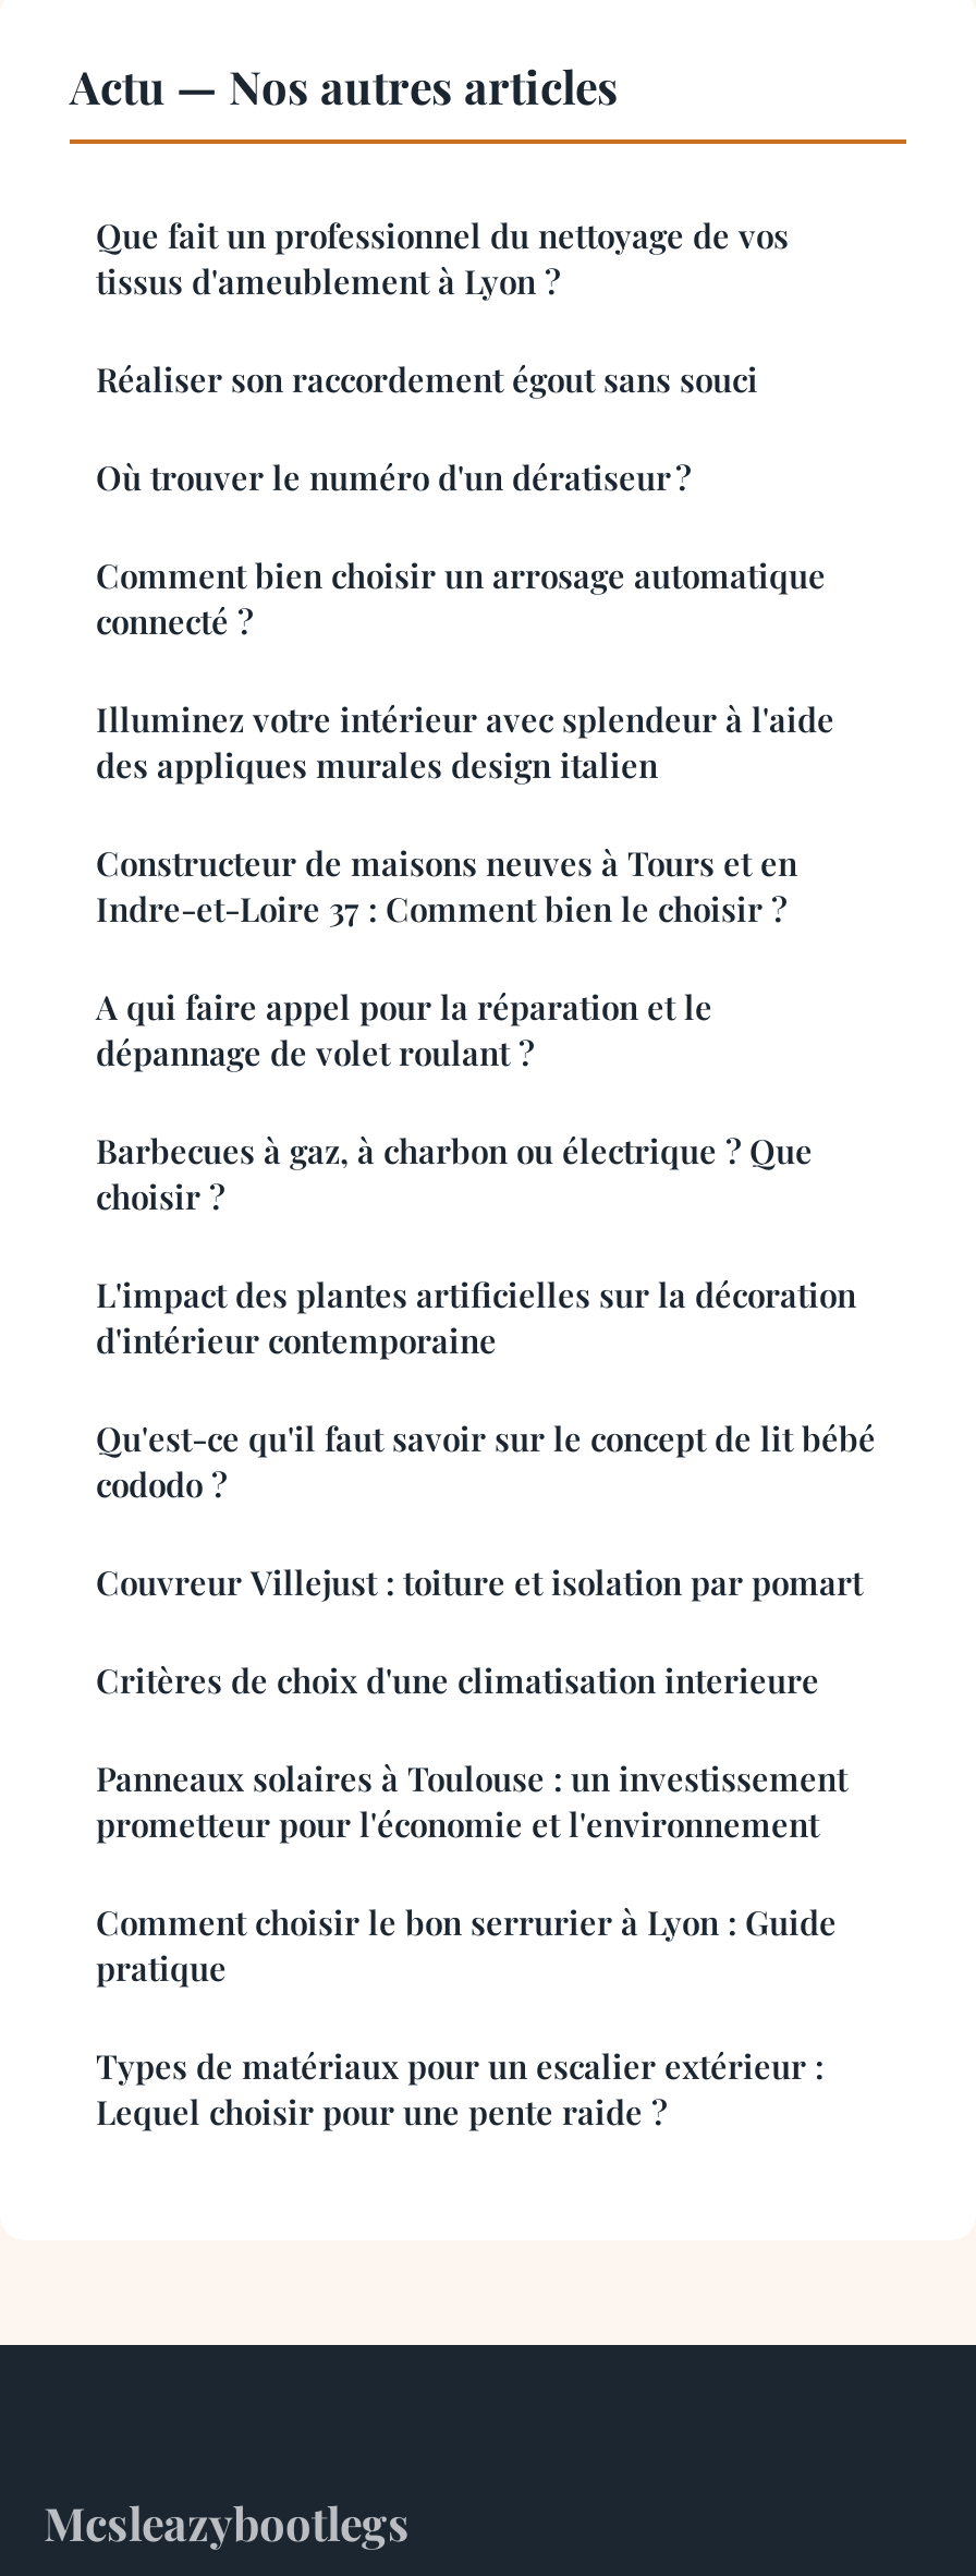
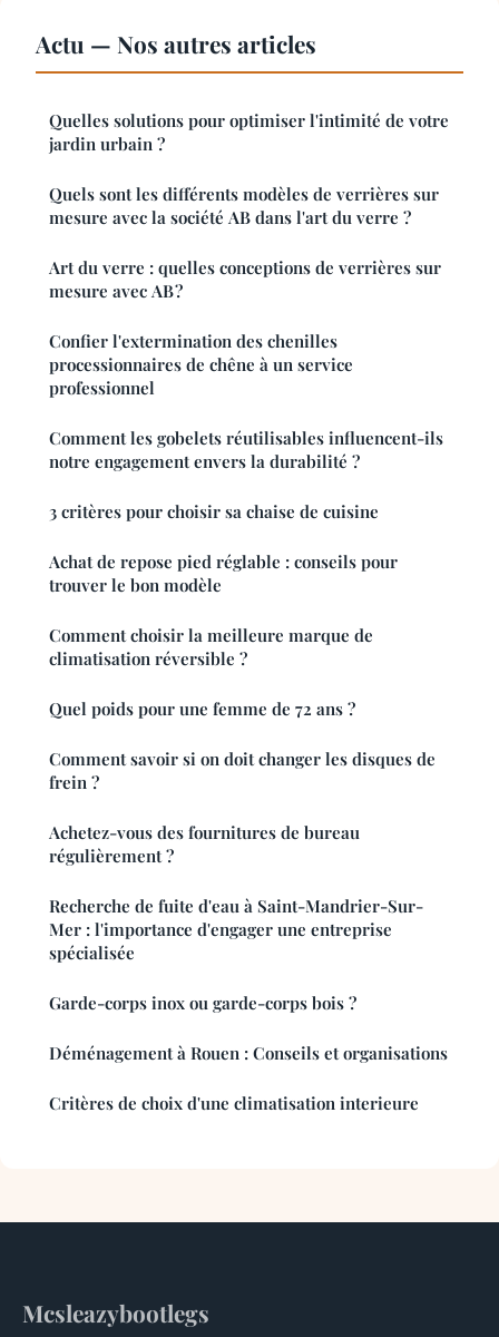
[96,212,876,1603] Que fait un professionnel du nettoyage de vos | tissus d'ameublement à Lyon ? | Réaliser son raccordement égout sans souci | Où trouver le numéro d'un dératiseur ? | Comment bien choisir un arrosage automatique | connecté ? | Illuminez votre intérieur avec splendeur à l'aide | des appliques murales design italien | Constructeur de maisons neuves à Tours et en | Indre-et-Loire 37 : Comment bien le choisir ? | A qui faire appel pour la réparation et le | dépannage de volet roulant ? | Barbecues à gaz, à charbon ou électrique ? Que | choisir ? | L'impact des plantes artificielles sur la décoration | d'intérieur contemporaine | Qu'est-ce qu'il faut savoir sur le concept de lit bébé | cododo ? | Couvreur Villejust : toiture et isolation par pomart -> [49,109,449,1063] Quelles solutions pour optimiser l'intimité de votre | jardin urbain ? | Quels sont les différents modèles de verrières sur | mesure avec la société AB dans l'art du verre ? | Art du verre : quelles conceptions de verrières sur | mesure avec AB ? | Confier l'extermination des chenilles | processionnaires de chêne à un service | professionnel | Comment les gobelets réutilisables influencent-ils | notre engagement envers la durabilité ? | 3 critères pour choisir sa chaise de cuisine | Achat de repose pied réglable : conseils pour | trouver le bon modèle | Comment choisir la meilleure marque de | climatisation réversible ? | Quel poids pour une femme de 72 ans ? | Comment savoir si on doit changer les disques de | frein ? | Achetez-vous des fournitures de bureau | régulièrement ? | Recherche de fuite d'eau à Saint-Mandrier-Sur- | Mer : l'importance d'engager une entreprise | spécialisée | Garde-corps inox ou garde-corps bois ? | Déménagement à Rouen : Conseils et organisations
moved [96,1657,819,1701] -> [49,1091,419,1114]: Critères de choix d'une climatisation interieure
[96,1755,847,2133] Panneaux solaires à Toulouse : un investissement | prometteur pour l'économie et l'environnement | Comment choisir le bon serrurier à Lyon : Guide | pratique | Types de matériaux pour un escalier extérieur : | Lequel choisir pour une pente raide ? -> none

